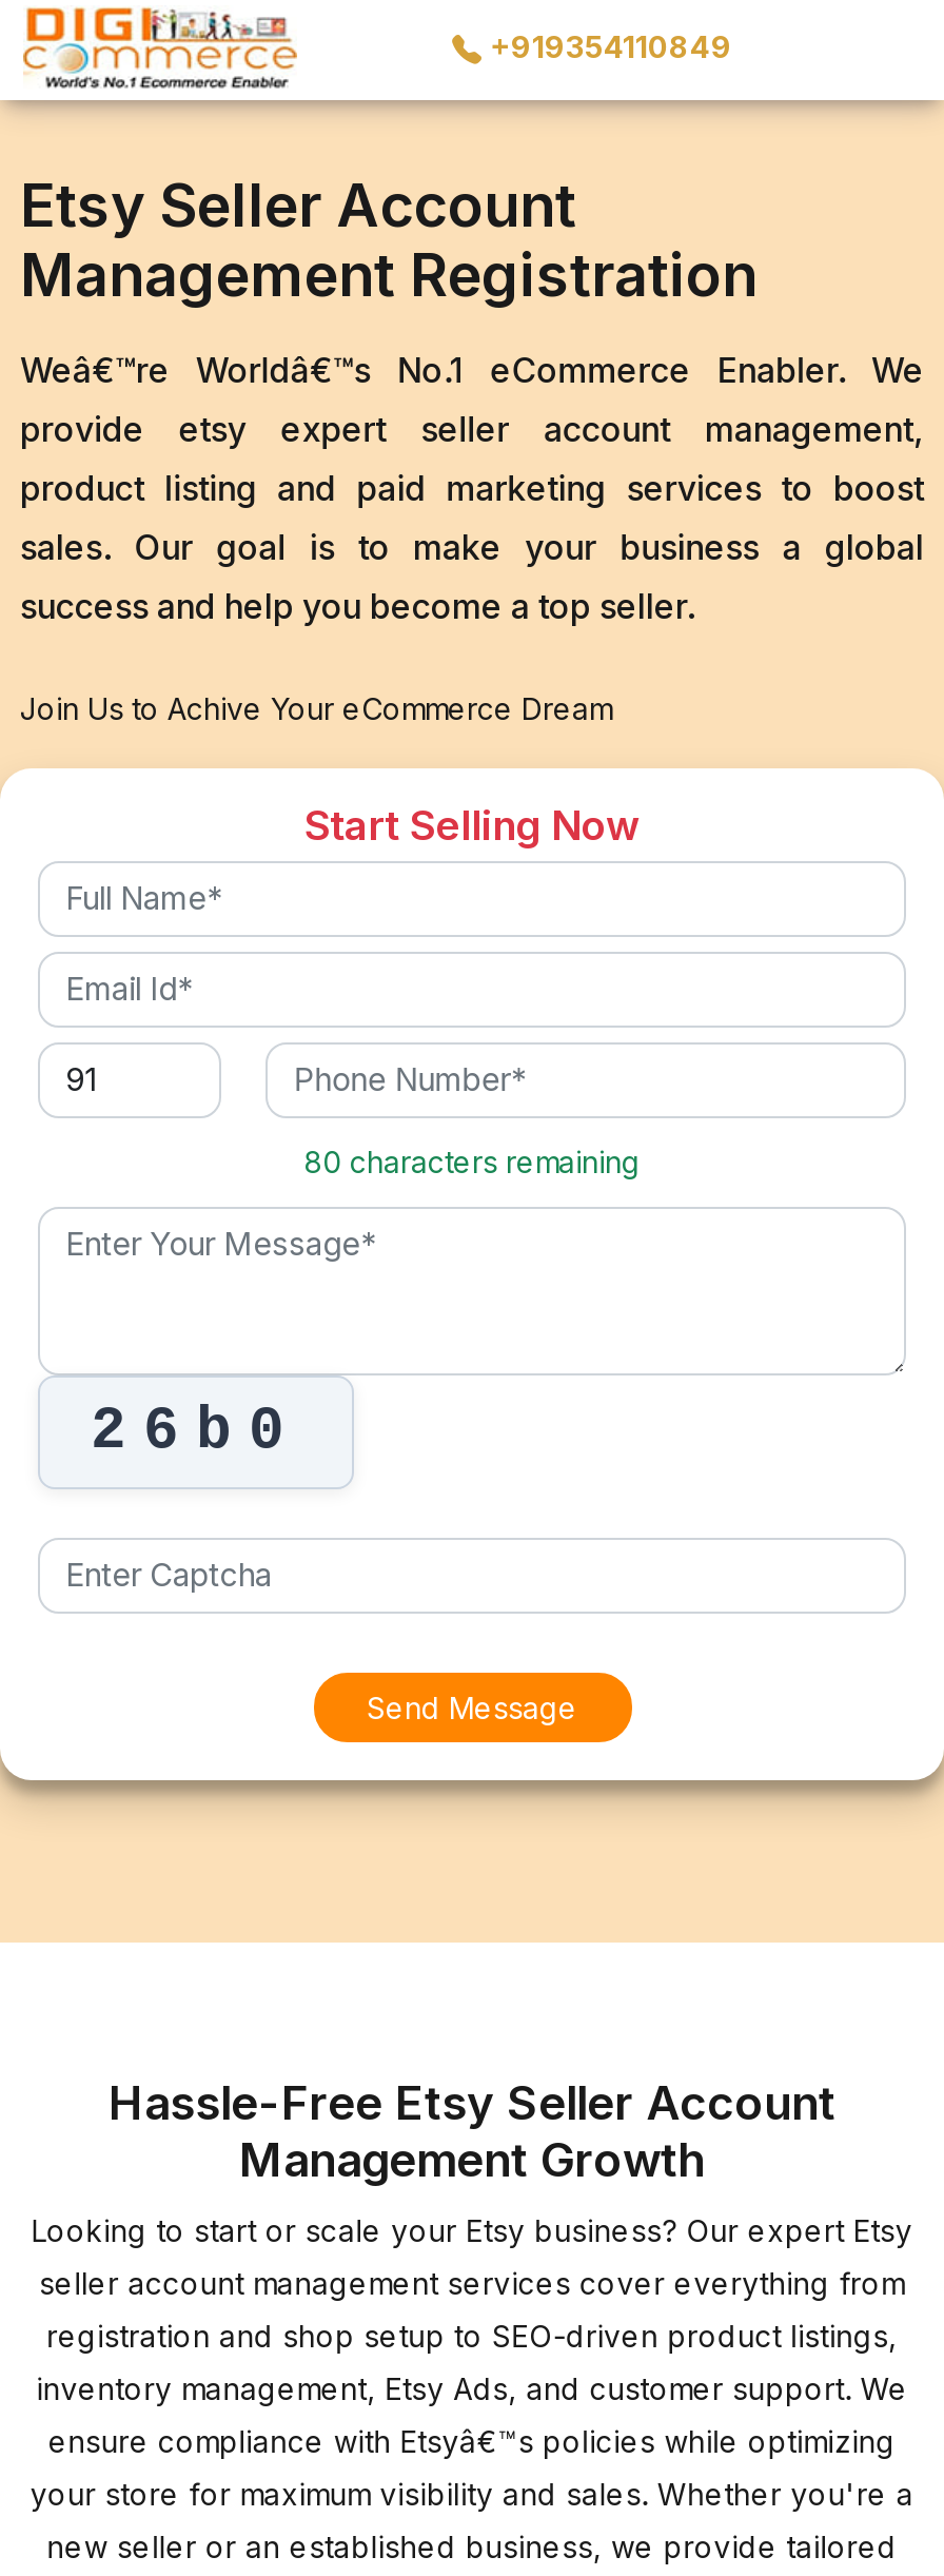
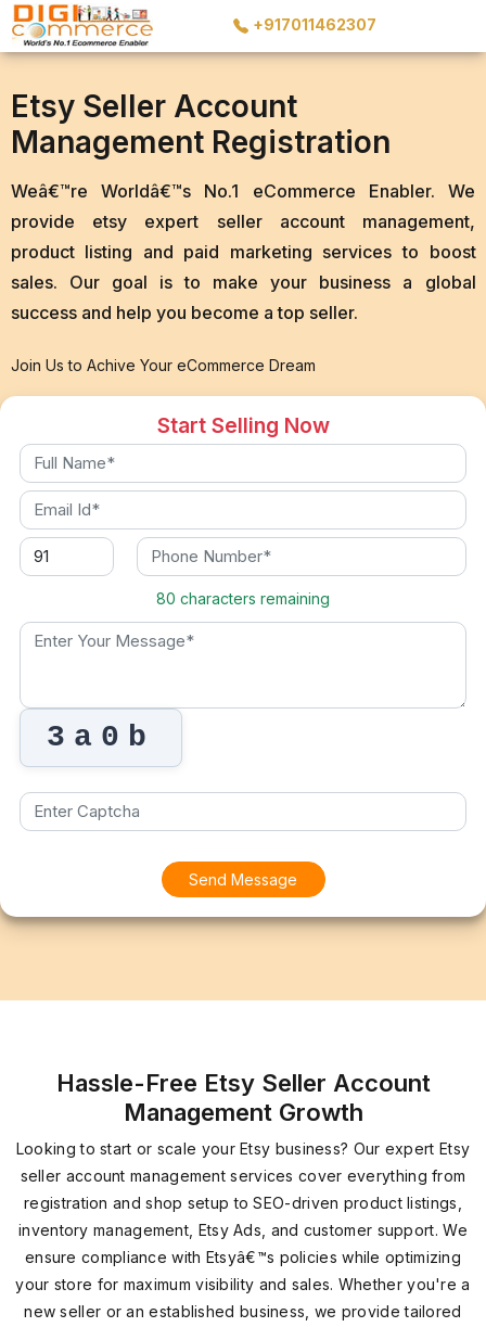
[490,28,732,64] +919354110849 -> [253,15,376,34] +917011462307
[91,1398,301,1464] 26b0 -> [47,720,155,754] 3a0b

